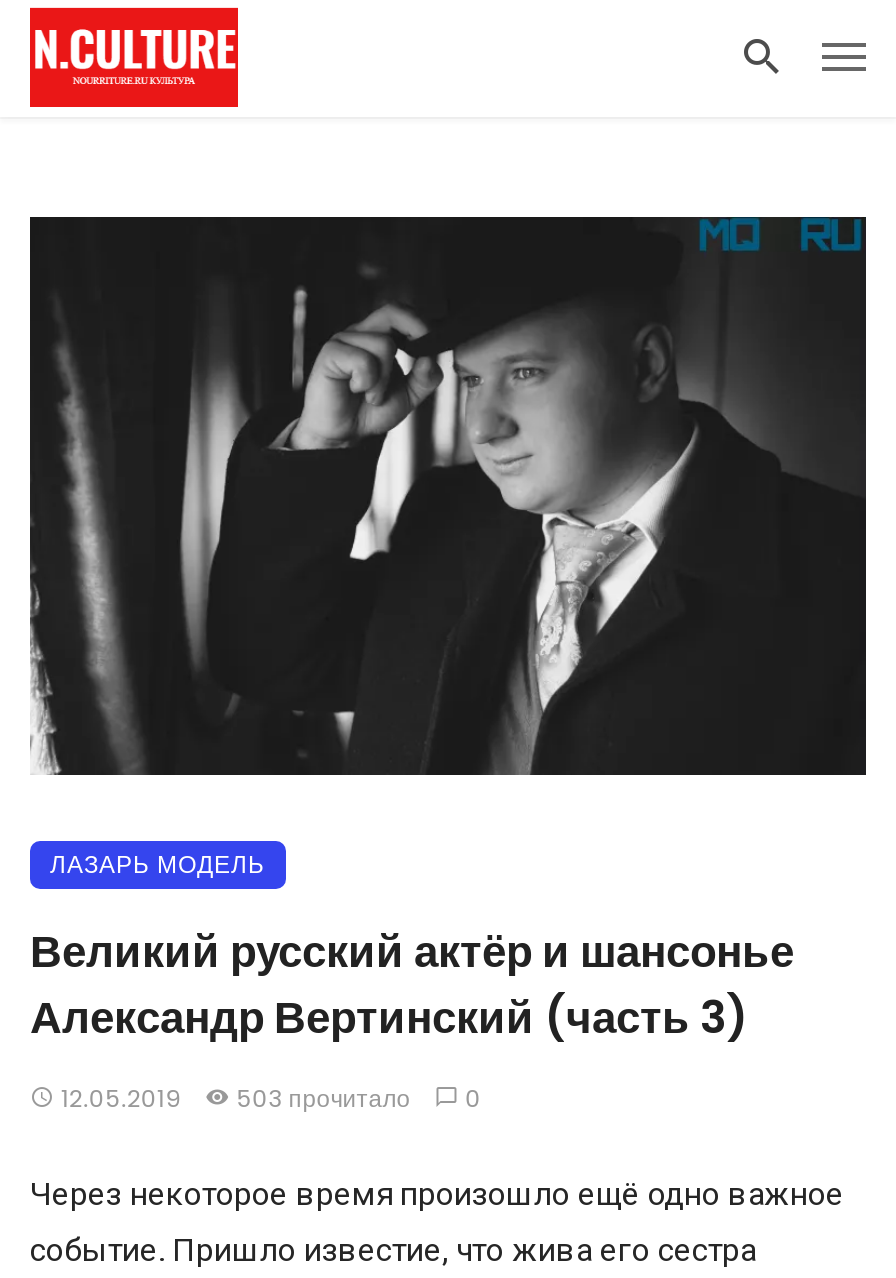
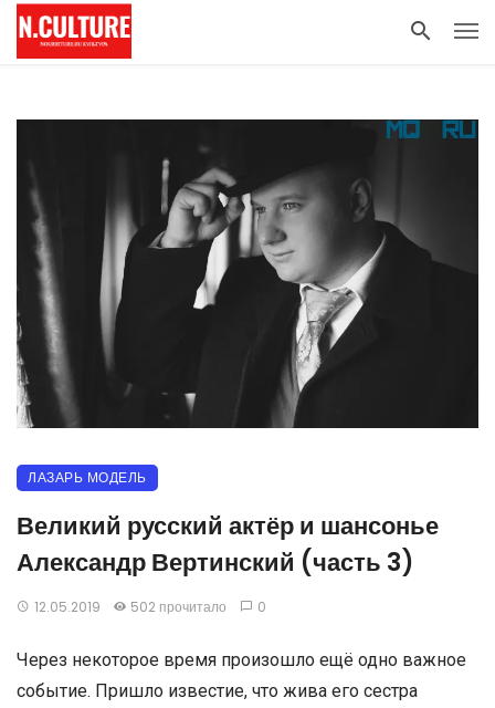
[61,1080,482,1114] 12.05.2019 503 прочитало 0 -> [34,597,266,616] 12.05.2019 502 прочитало 0

